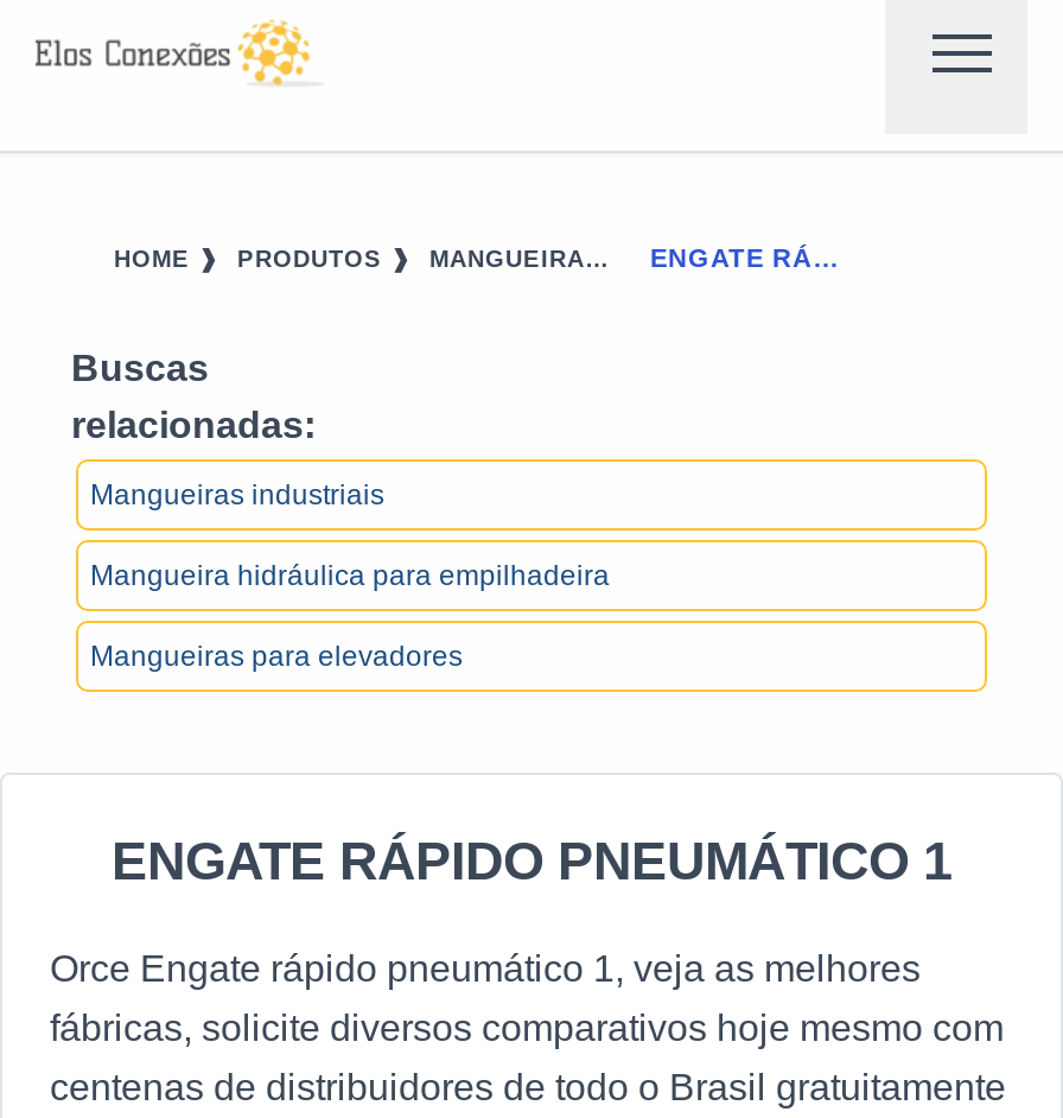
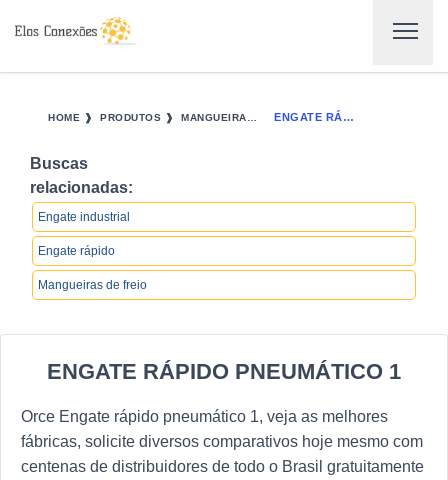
[90,478,384,512] Mangueiras industriais -> [38,210,130,224] Engate industrial
[90,559,610,592] Mangueira hidráulica para empilhadeira -> [38,244,115,258] Engate rápido
[90,640,463,673] Mangueiras para elevadores -> [38,278,147,292] Mangueiras de freio

